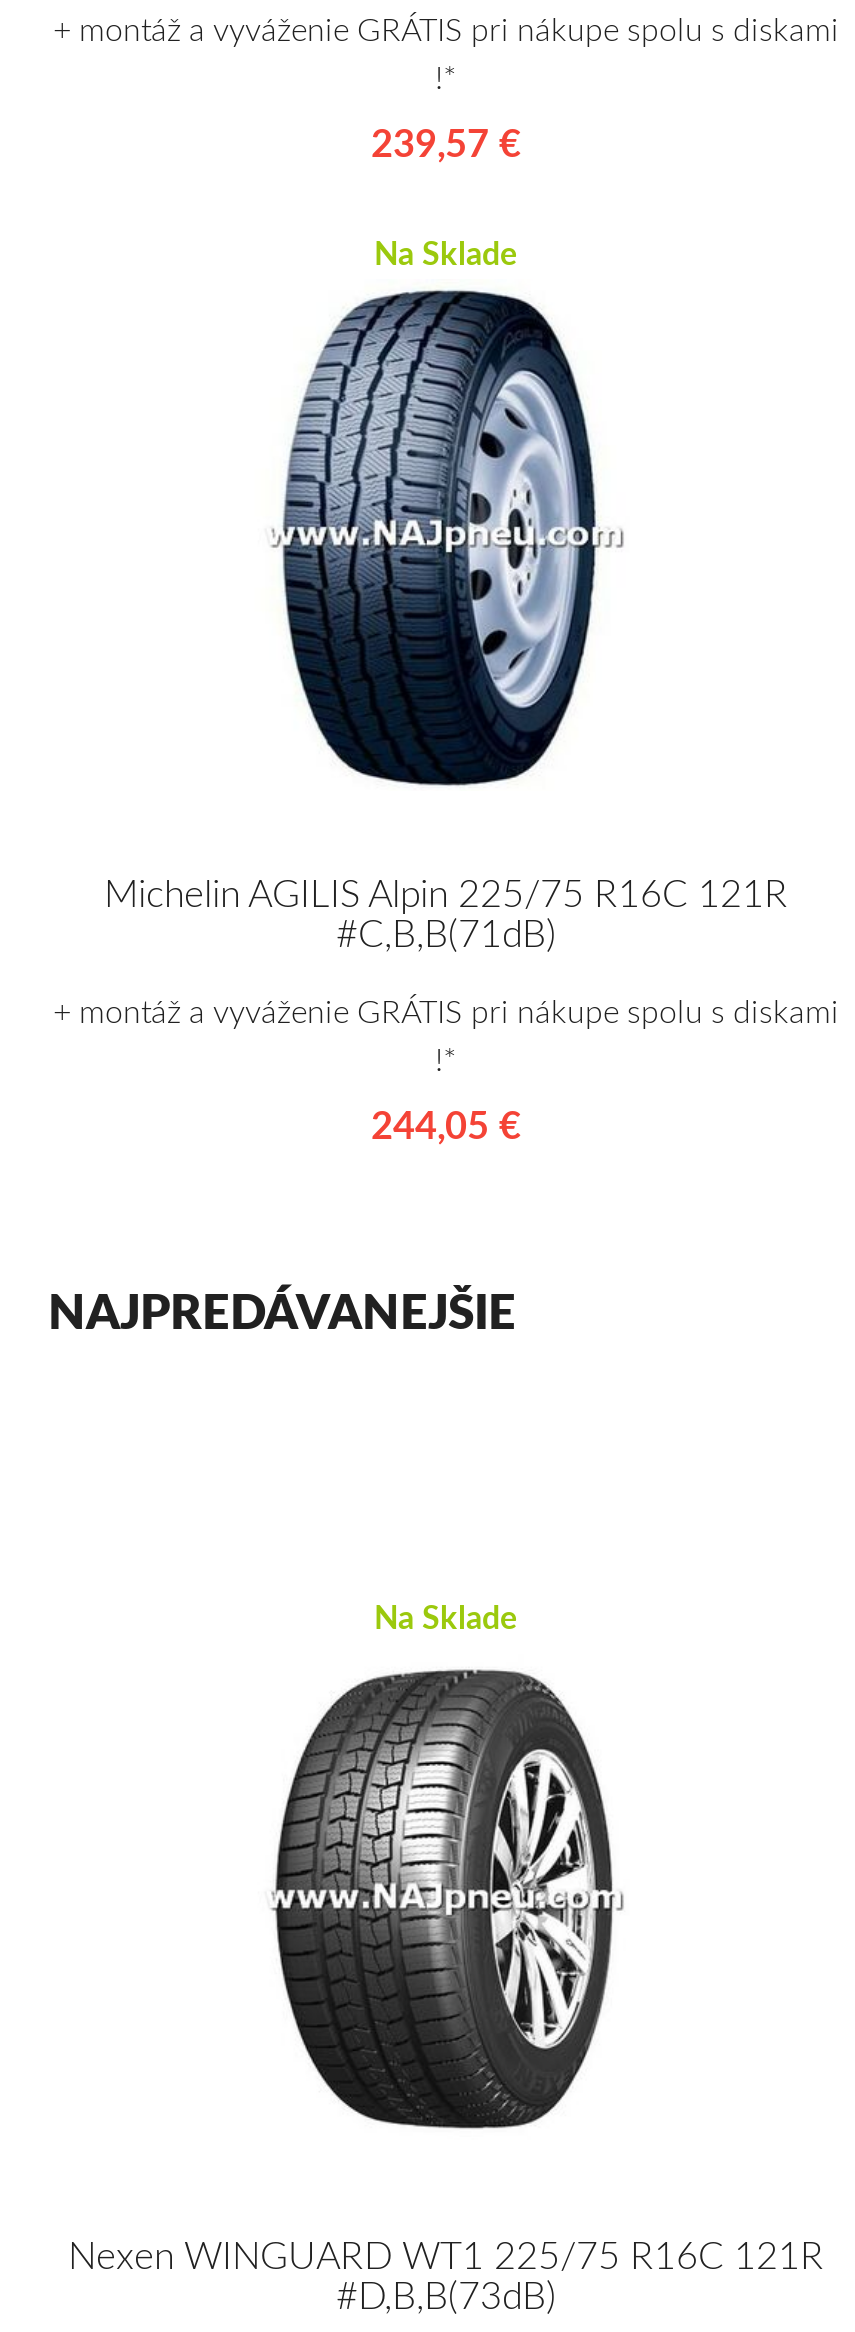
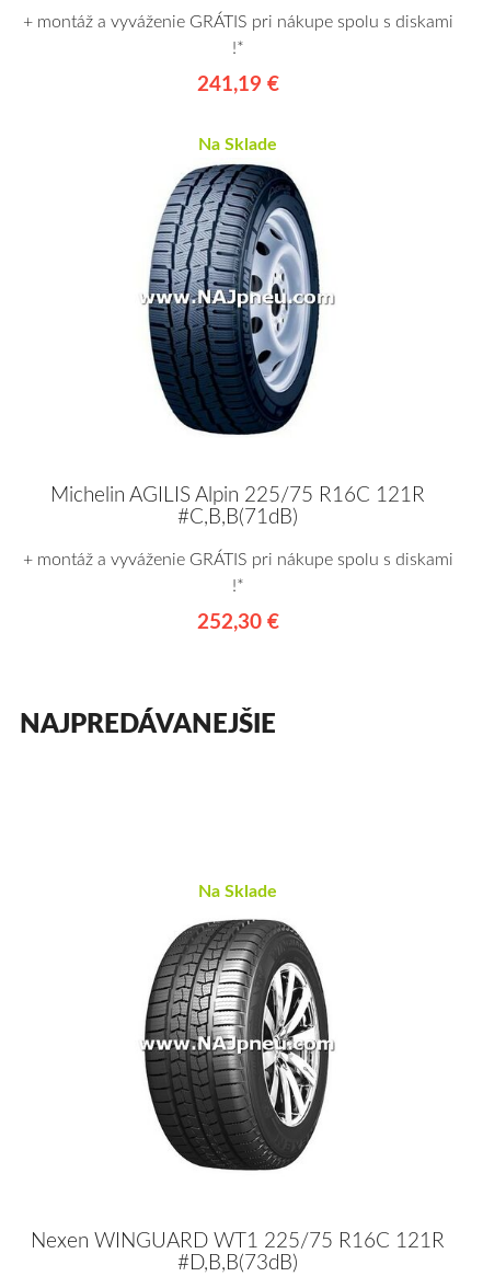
[371,128,521,166] 239,57 € -> [197,75,279,96] 241,19 €
[371,1109,521,1147] 244,05 € -> [197,612,279,633] 252,30 €

